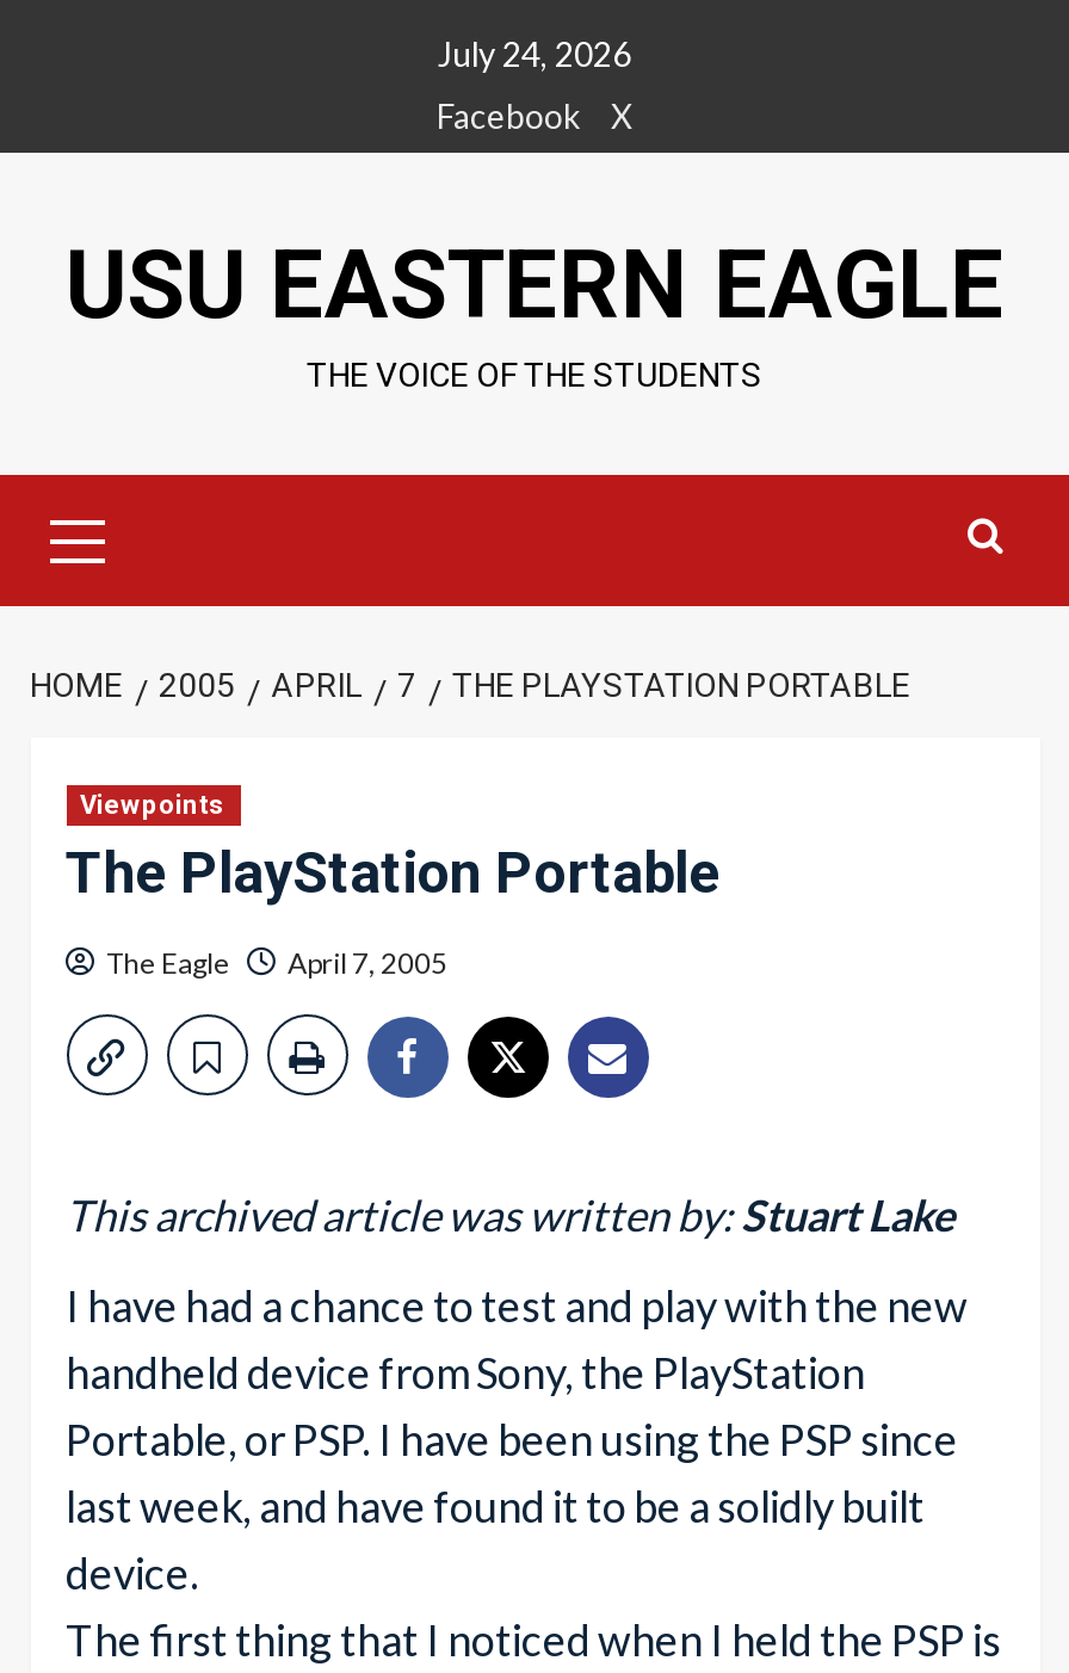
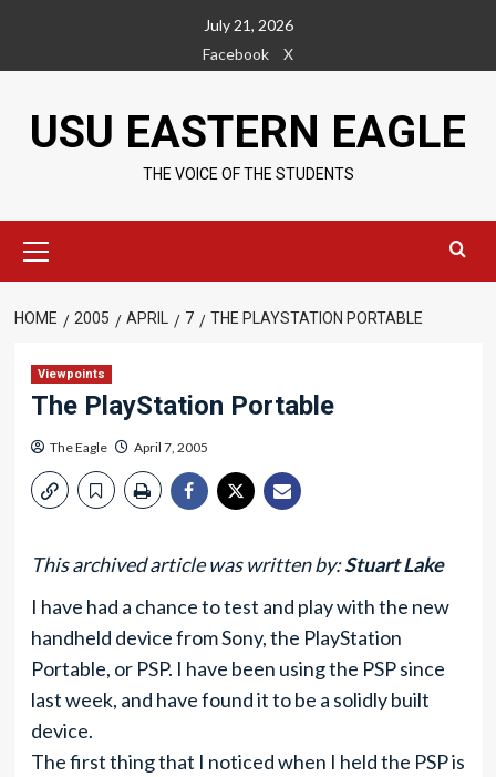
[438,33,631,74] July 24, 2026 -> [203,16,293,34] July 21, 2026

